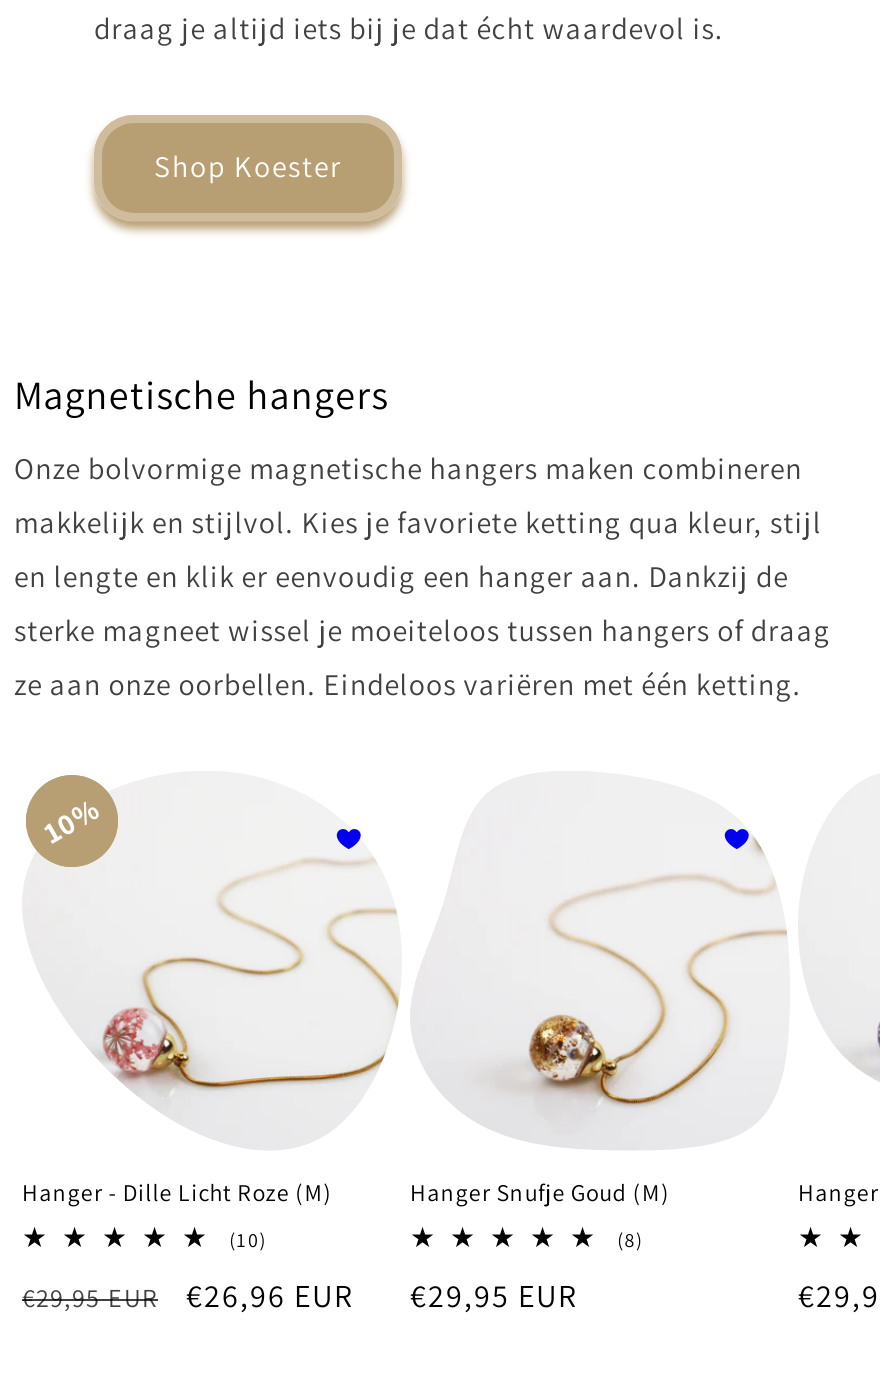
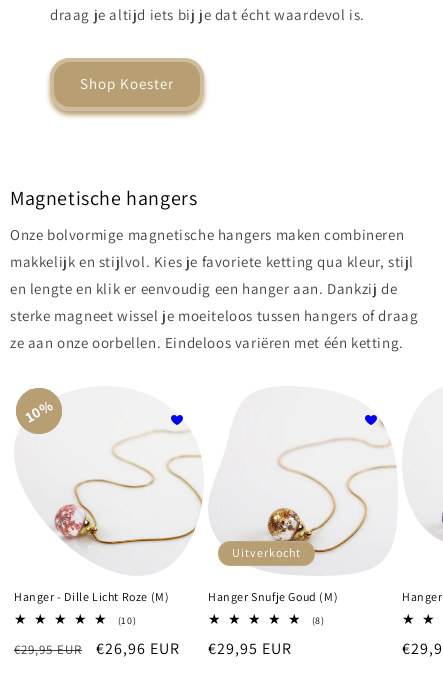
none -> [232,545,301,560] Uitverkocht

